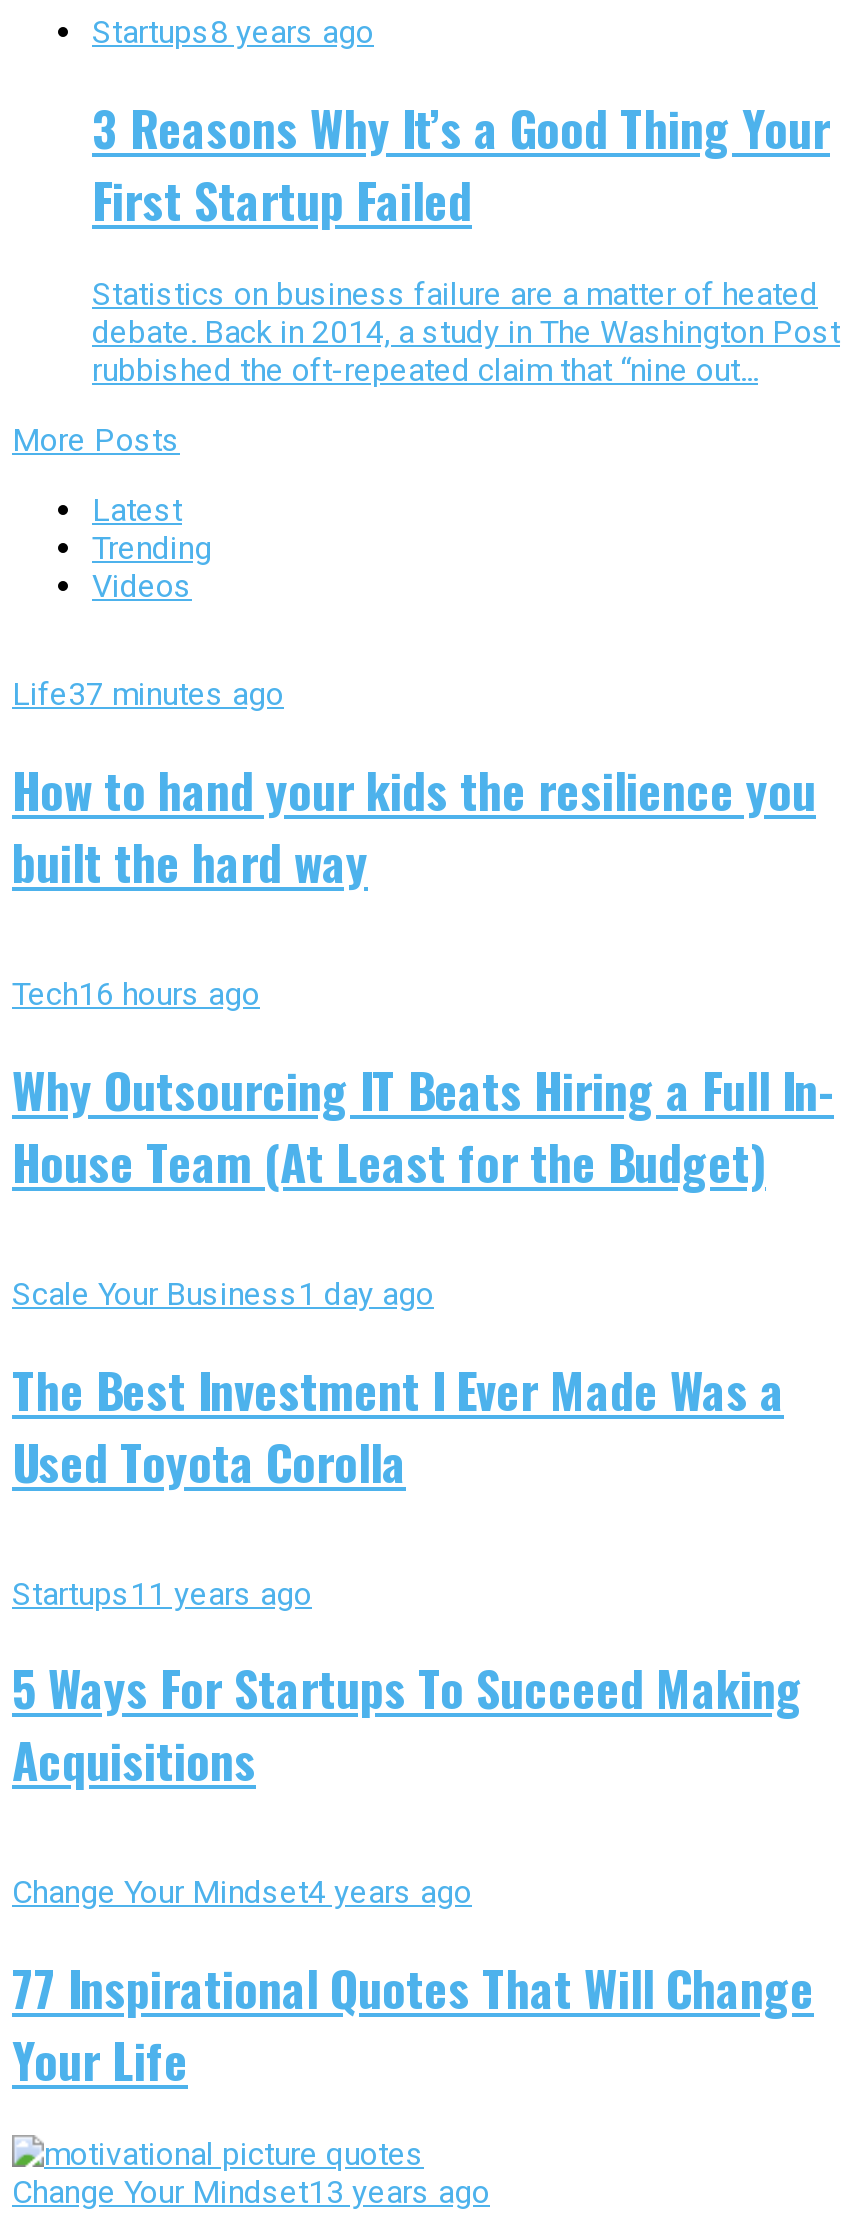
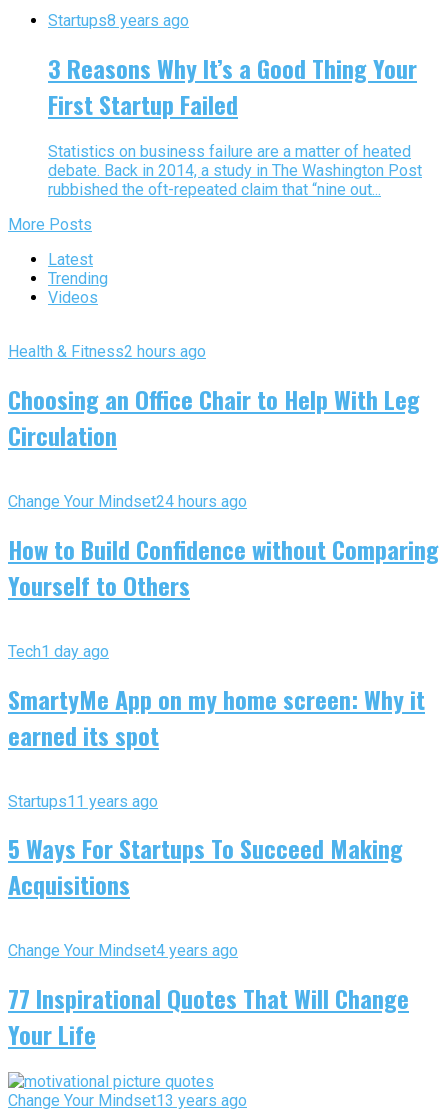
[12,675,284,713] Life37 minutes ago -> [8,342,206,361] Health & Fitness2 hours ago
[12,753,816,897] How to hand your kids the resilience you | built the hard way -> [8,381,420,453] Choosing an Office Chair to Help With Leg | Circulation
[12,975,260,1013] Tech16 hours ago -> [8,492,247,511] Change Your Mindset24 hours ago
[12,1053,834,1197] Why Outsourcing IT Beats Hiring a Full In- | House Team (At Least for the Budget) -> [8,531,439,603] How to Build Confidence without Comparing | Yourself to Others
[12,1274,434,1312] Scale Your Business 1 day ago -> [8,642,109,661] Tech 1 day ago
[12,1352,784,1496] The Best Investment I Ever Made Was a | Used Toyota Corolla -> [8,681,425,753] SmartyMe App on my home screen: Why it | earned its spot

